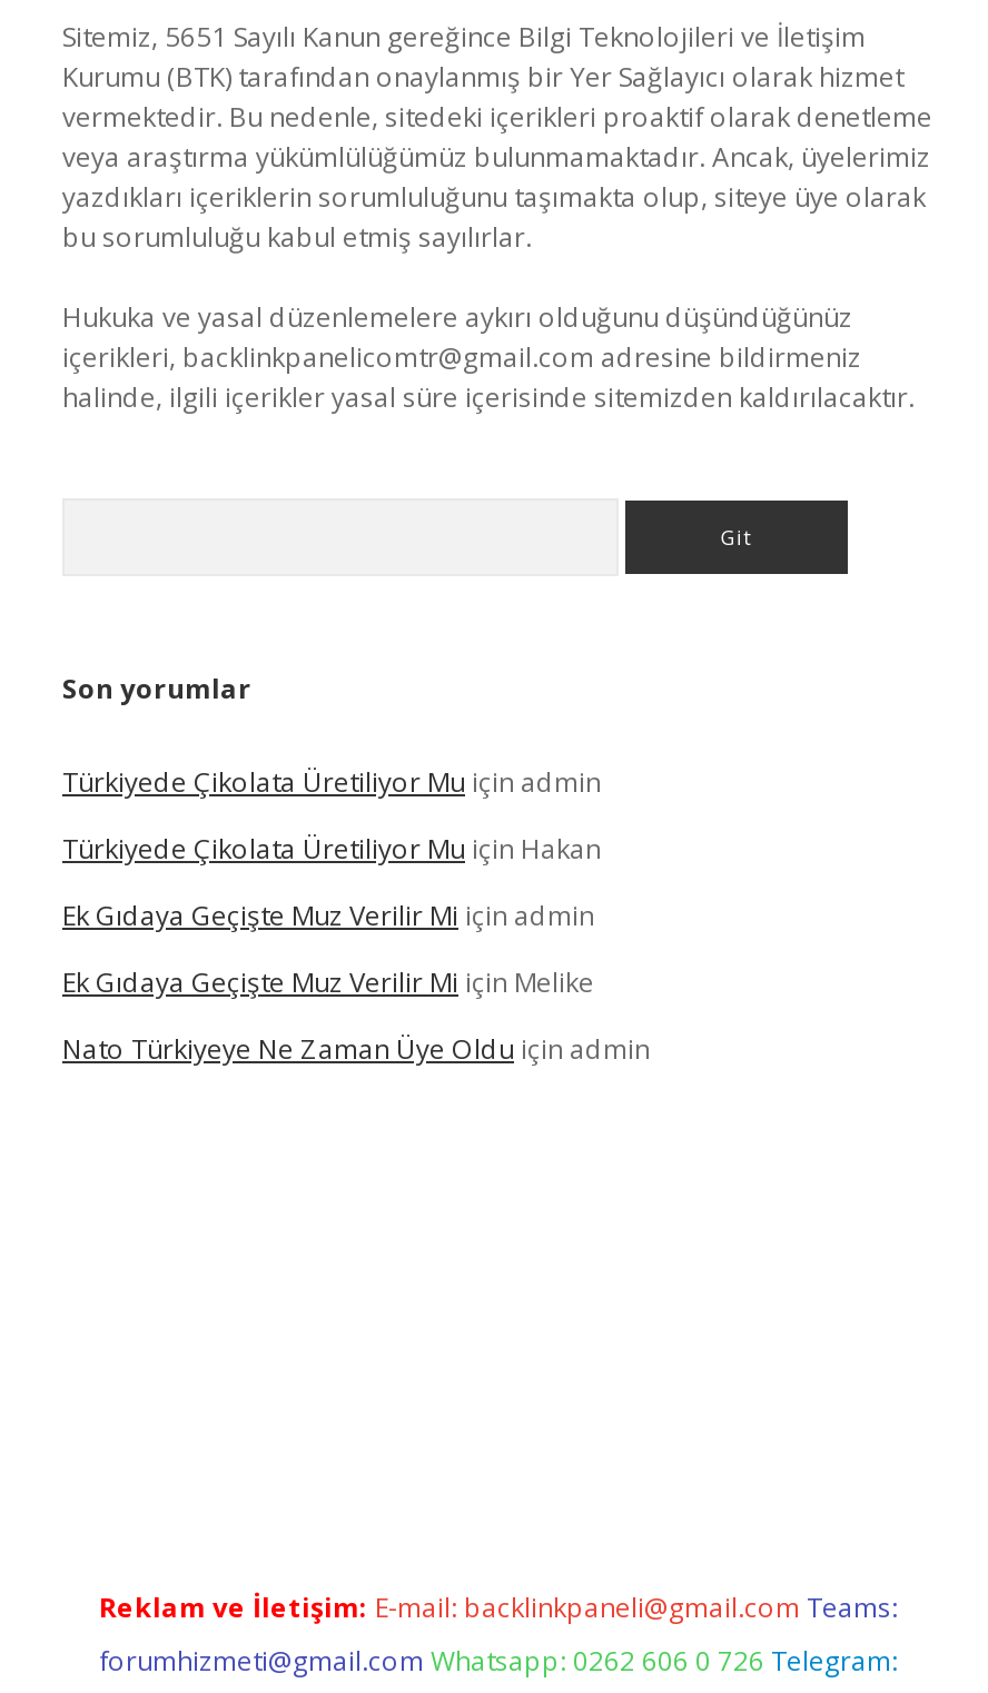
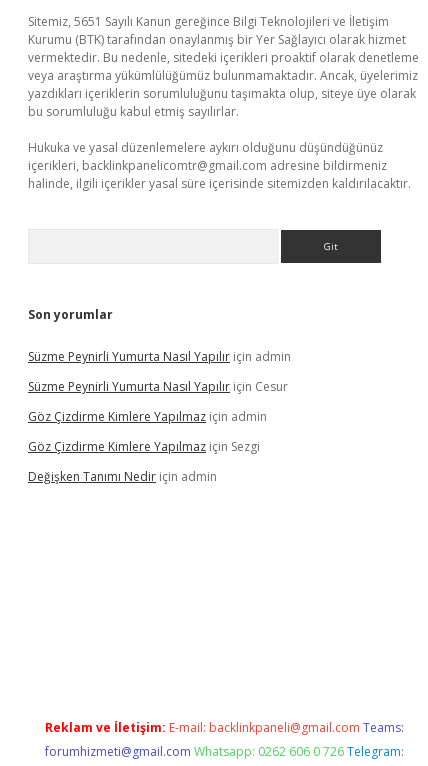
[62,763,601,801] Türkiyede Çikolata Üretiliyor Mu için admin -> [28,348,291,365] Süzme Peynirli Yumurta Nasıl Yapılır için admin
[62,830,601,868] Türkiyede Çikolata Üretiliyor Mu için Hakan -> [28,378,288,395] Süzme Peynirli Yumurta Nasıl Yapılır için Cesur
[62,897,594,934] Ek Gıdaya Geçişte Muz Verilir Mi için admin -> [28,408,267,425] Göz Çizdirme Kimlere Yapılmaz için admin
[62,963,594,1001] Ek Gıdaya Geçişte Muz Verilir Mi için Melike -> [28,438,260,455] Göz Çizdirme Kimlere Yapılmaz için Sezgi
[62,1030,650,1068] Nato Türkiyeye Ne Zaman Üye Oldu için admin -> [28,468,217,485] Değişken Tanımı Nedir için admin

